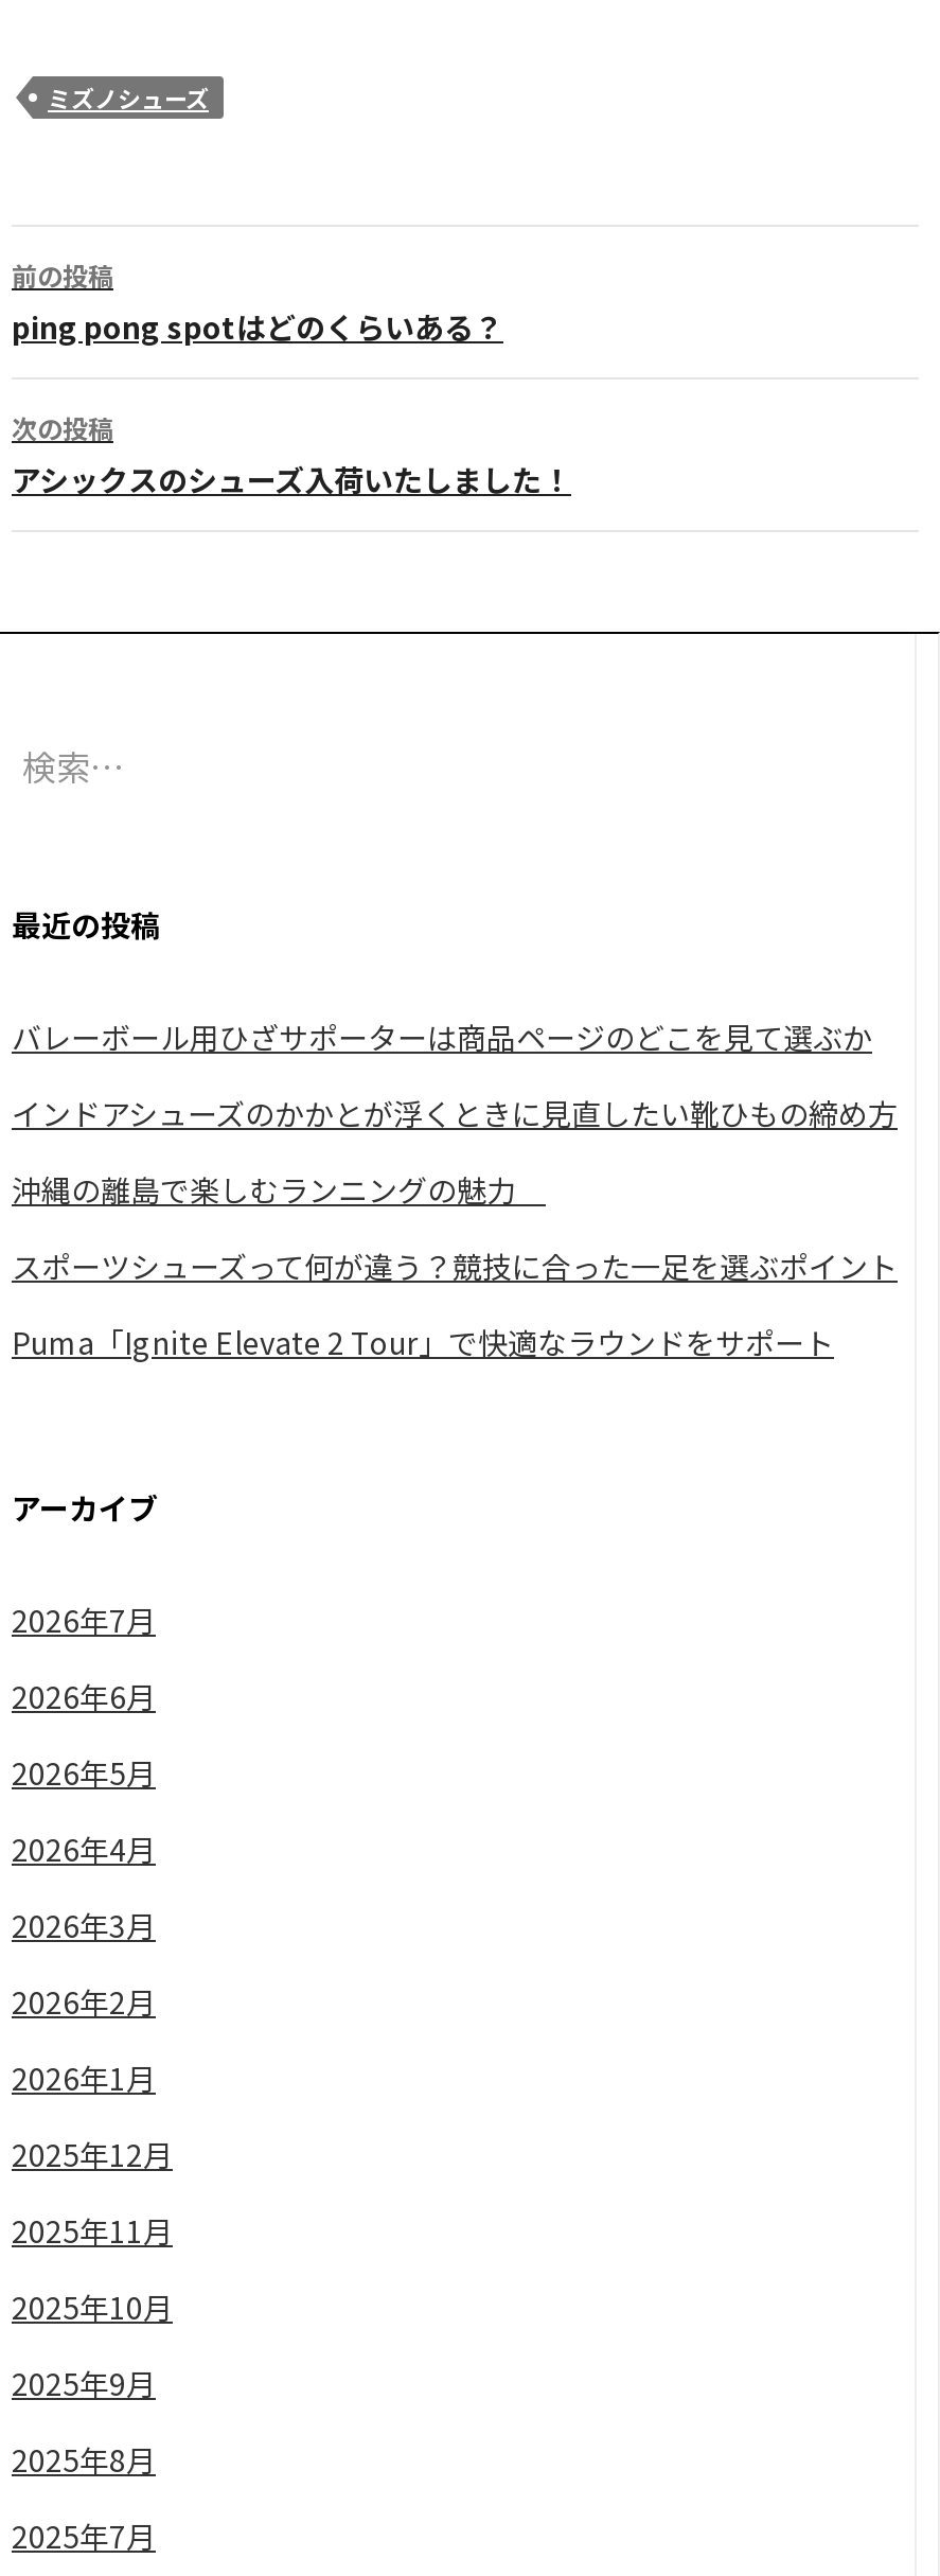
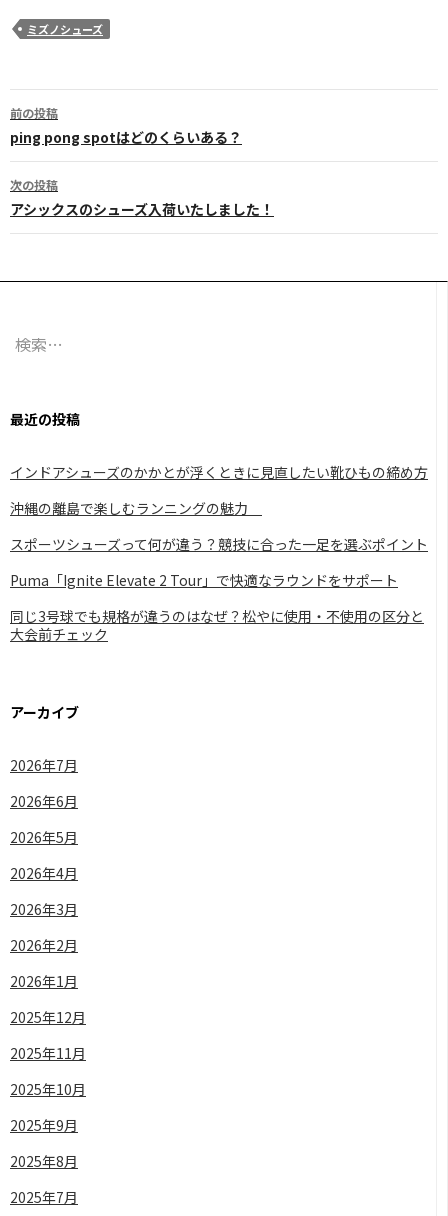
[12,1016,872,1058] バレーボール用ひざサポーターは商品ページのどこを見て選ぶか -> none
moved [12,1092,898,1363] -> [10,462,428,590]: インドアシューズのかかとが浮くときに見直したい靴ひもの締め方 | 沖縄の離島で楽しむランニングの魅力 | スポーツシューズって何が違う？競技に合った一足を選ぶポイント | Puma「Ignite Elevate 2 Tour」で快適なラウンドをサポート
none -> [10,606,424,644] 同じ3号球でも規格が違うのはなぜ？松やに使用・不使用の区分と | 大会前チェック

